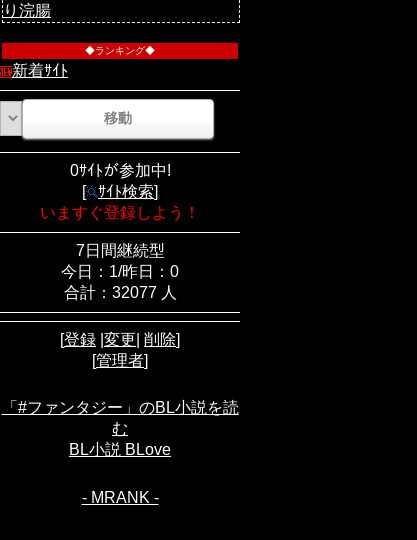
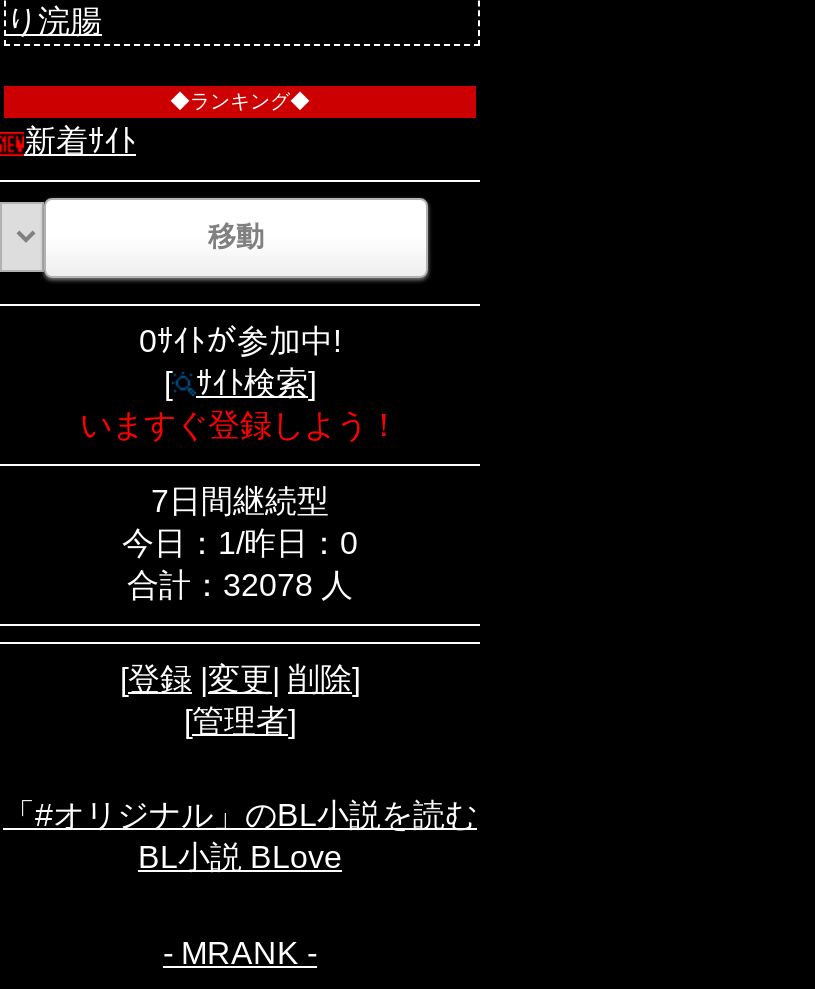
[63,283,176,300] 合計：32077 人 -> [127,567,353,601] 合計：32078 人
[1,398,238,436] 「#ファンタジー」のBL小説を読 | む -> [3,797,477,831] 「#オリジナル」のBL小説を読む

